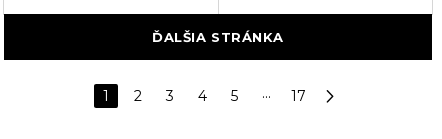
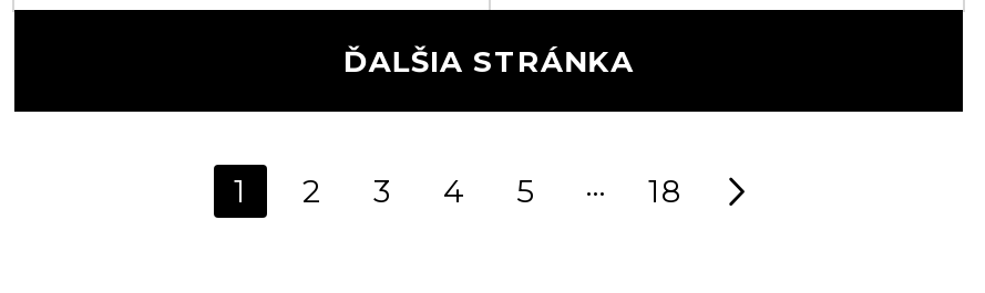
[290,86,305,104] 17 -> [648,170,684,210] 18

